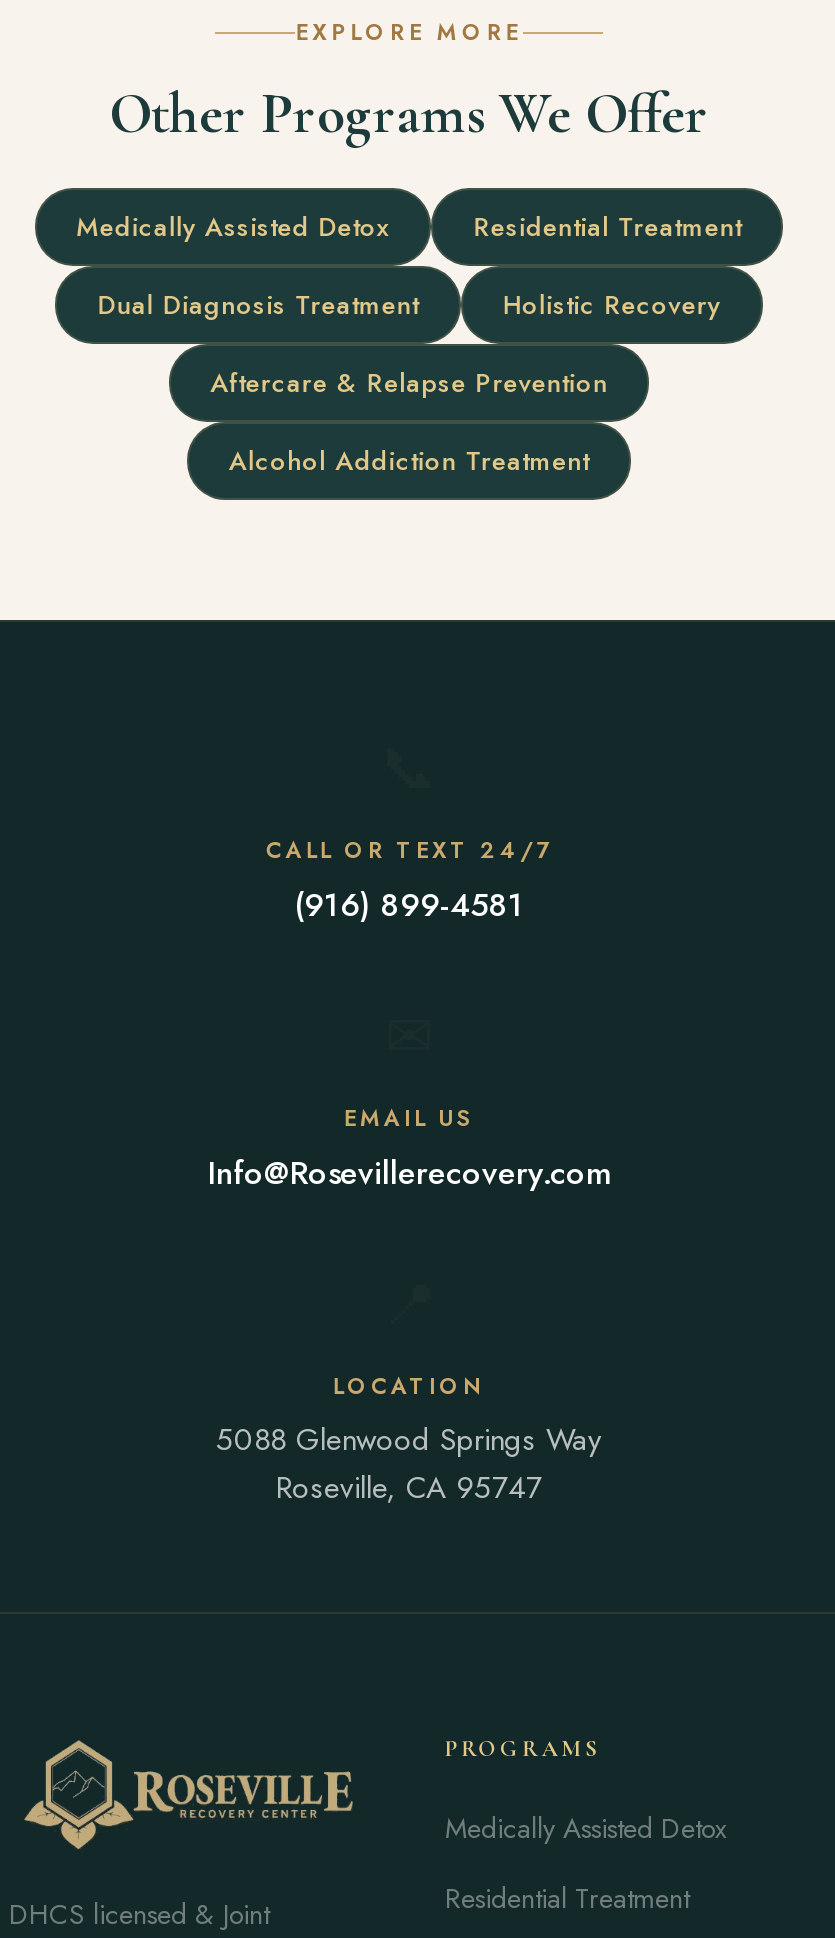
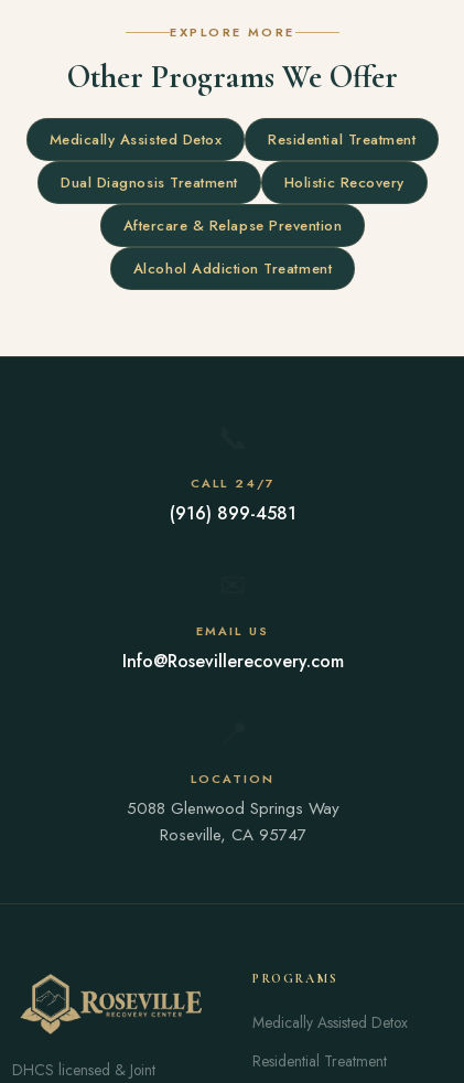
[266,834,552,866] CALL OR TEXT 24/7 -> [191,474,274,492] CALL 24/7

